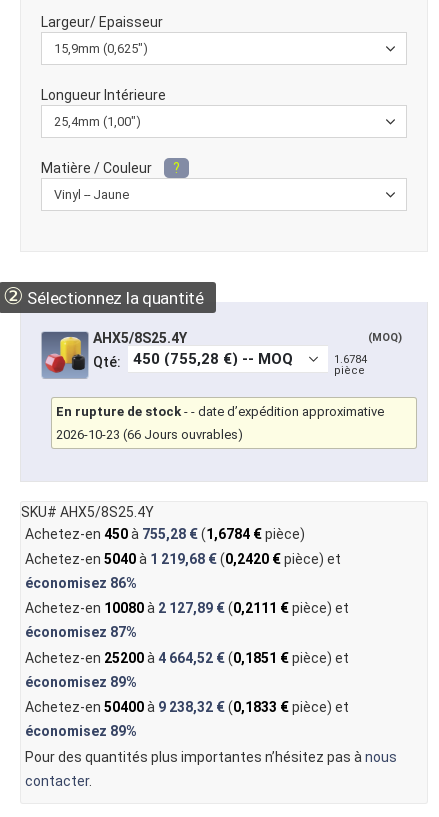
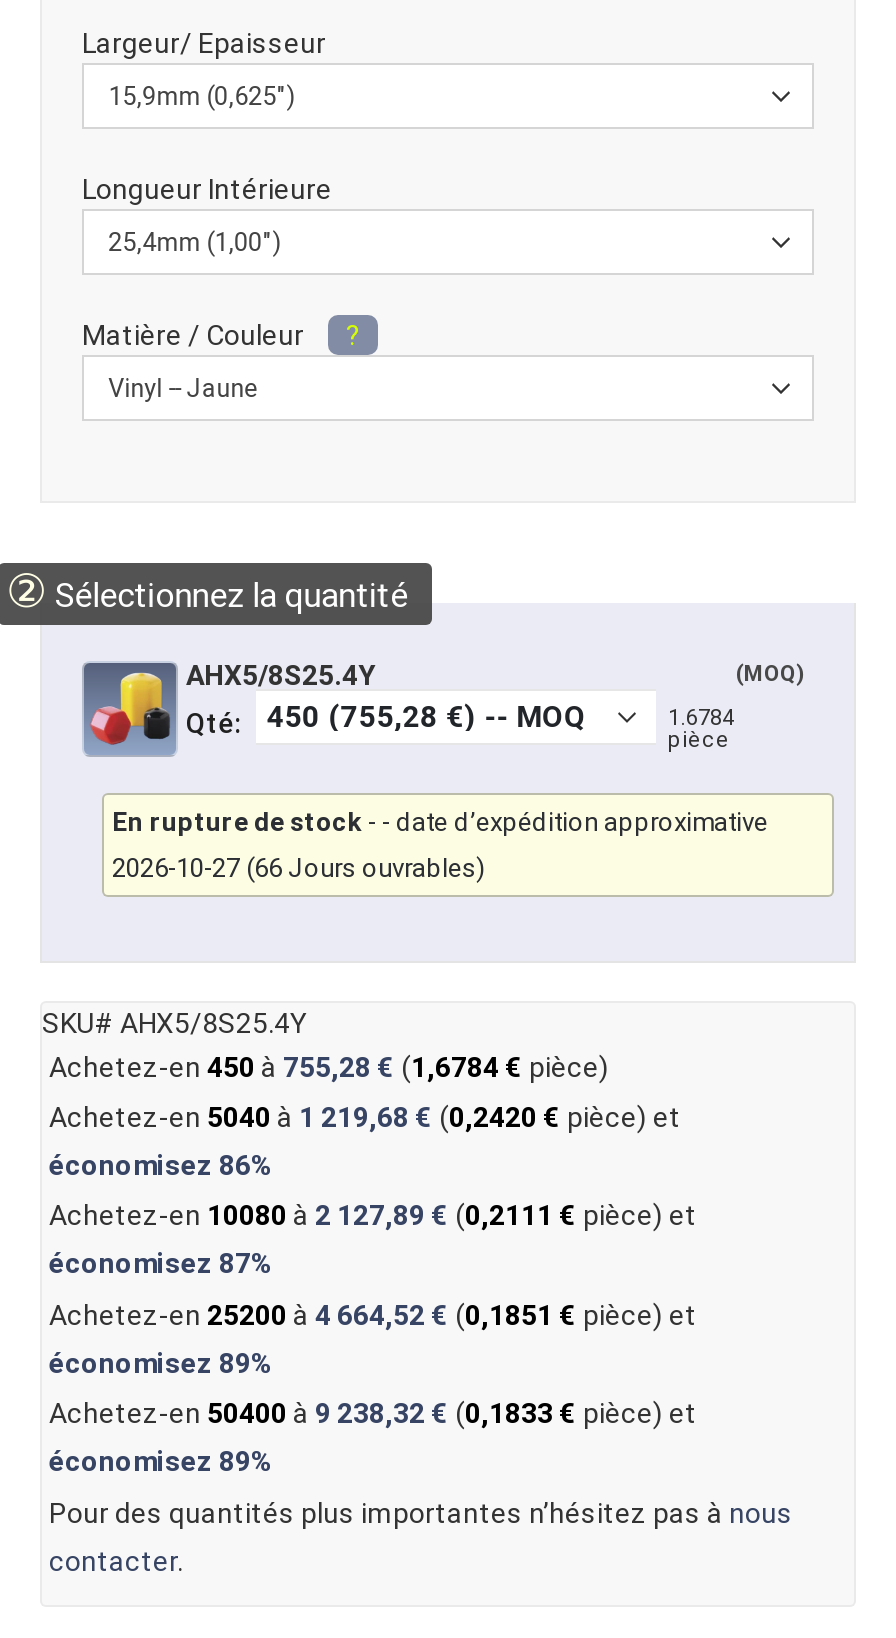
[56,427,243,442] 2026-10-23 (66 Jours ouvrables) -> [112,853,486,883] 2026-10-27 (66 Jours ouvrables)

